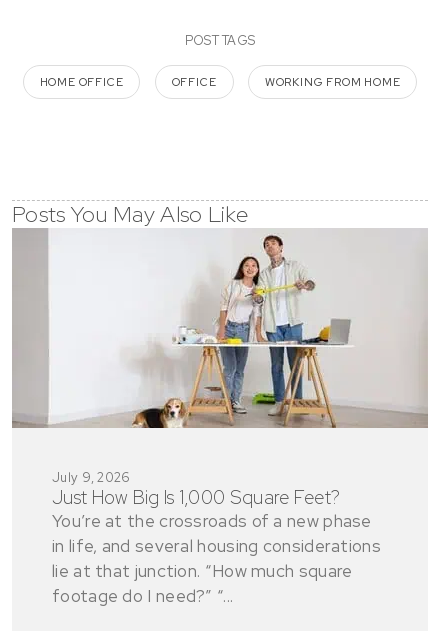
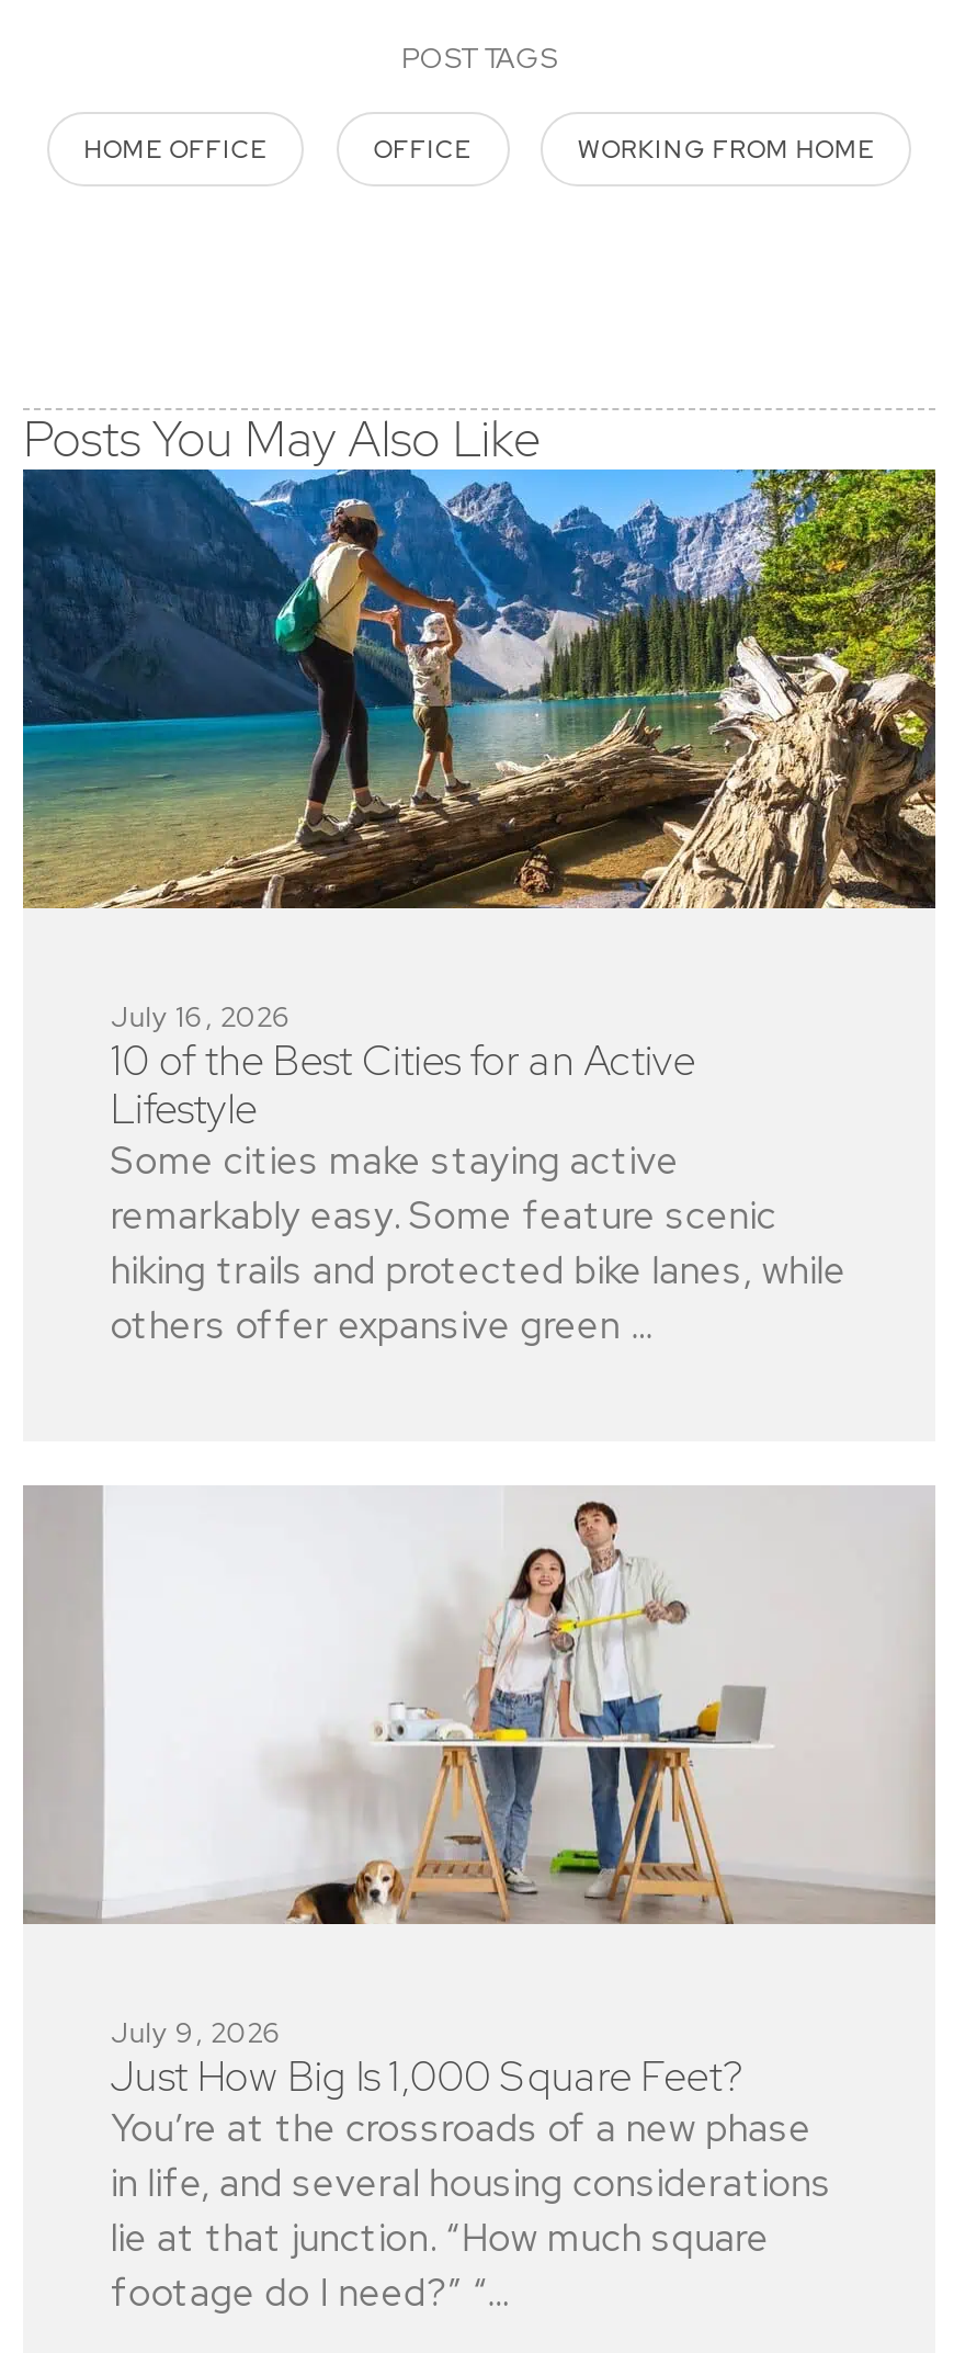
none -> [21,467,938,1349] [image] | July 16, 2026 | 10 of the Best Cities for an Active | Lifestyle | Some cities make staying active | remarkably easy. Some feature scenic | hiking trails and protected bike lanes, while | others offer expansive green ...

